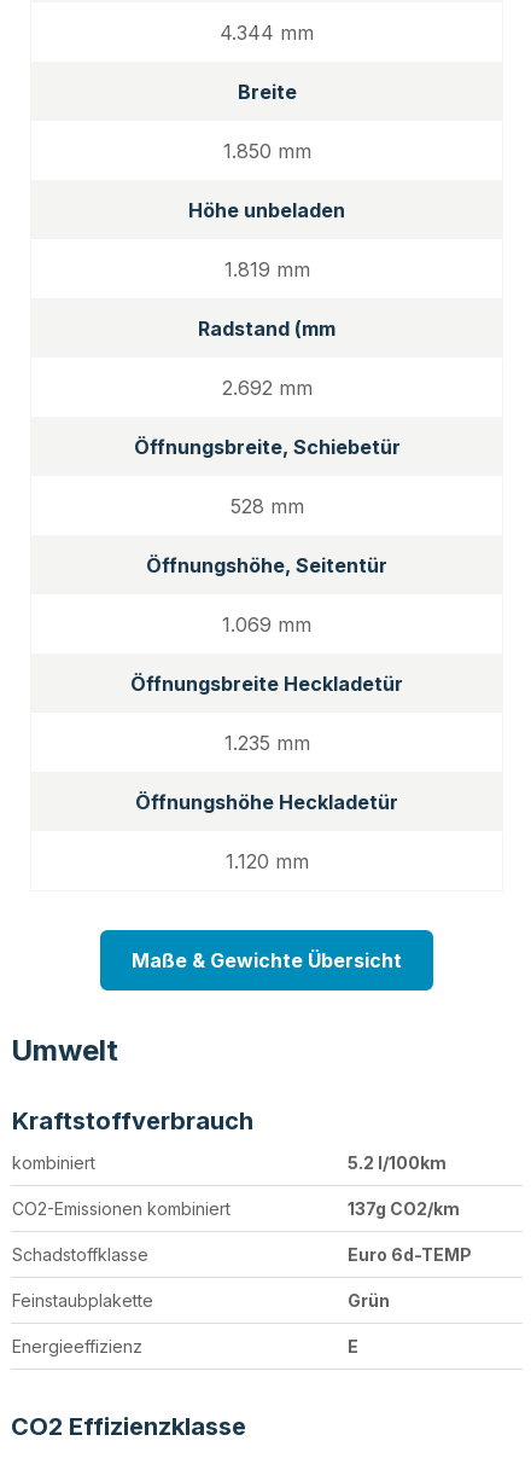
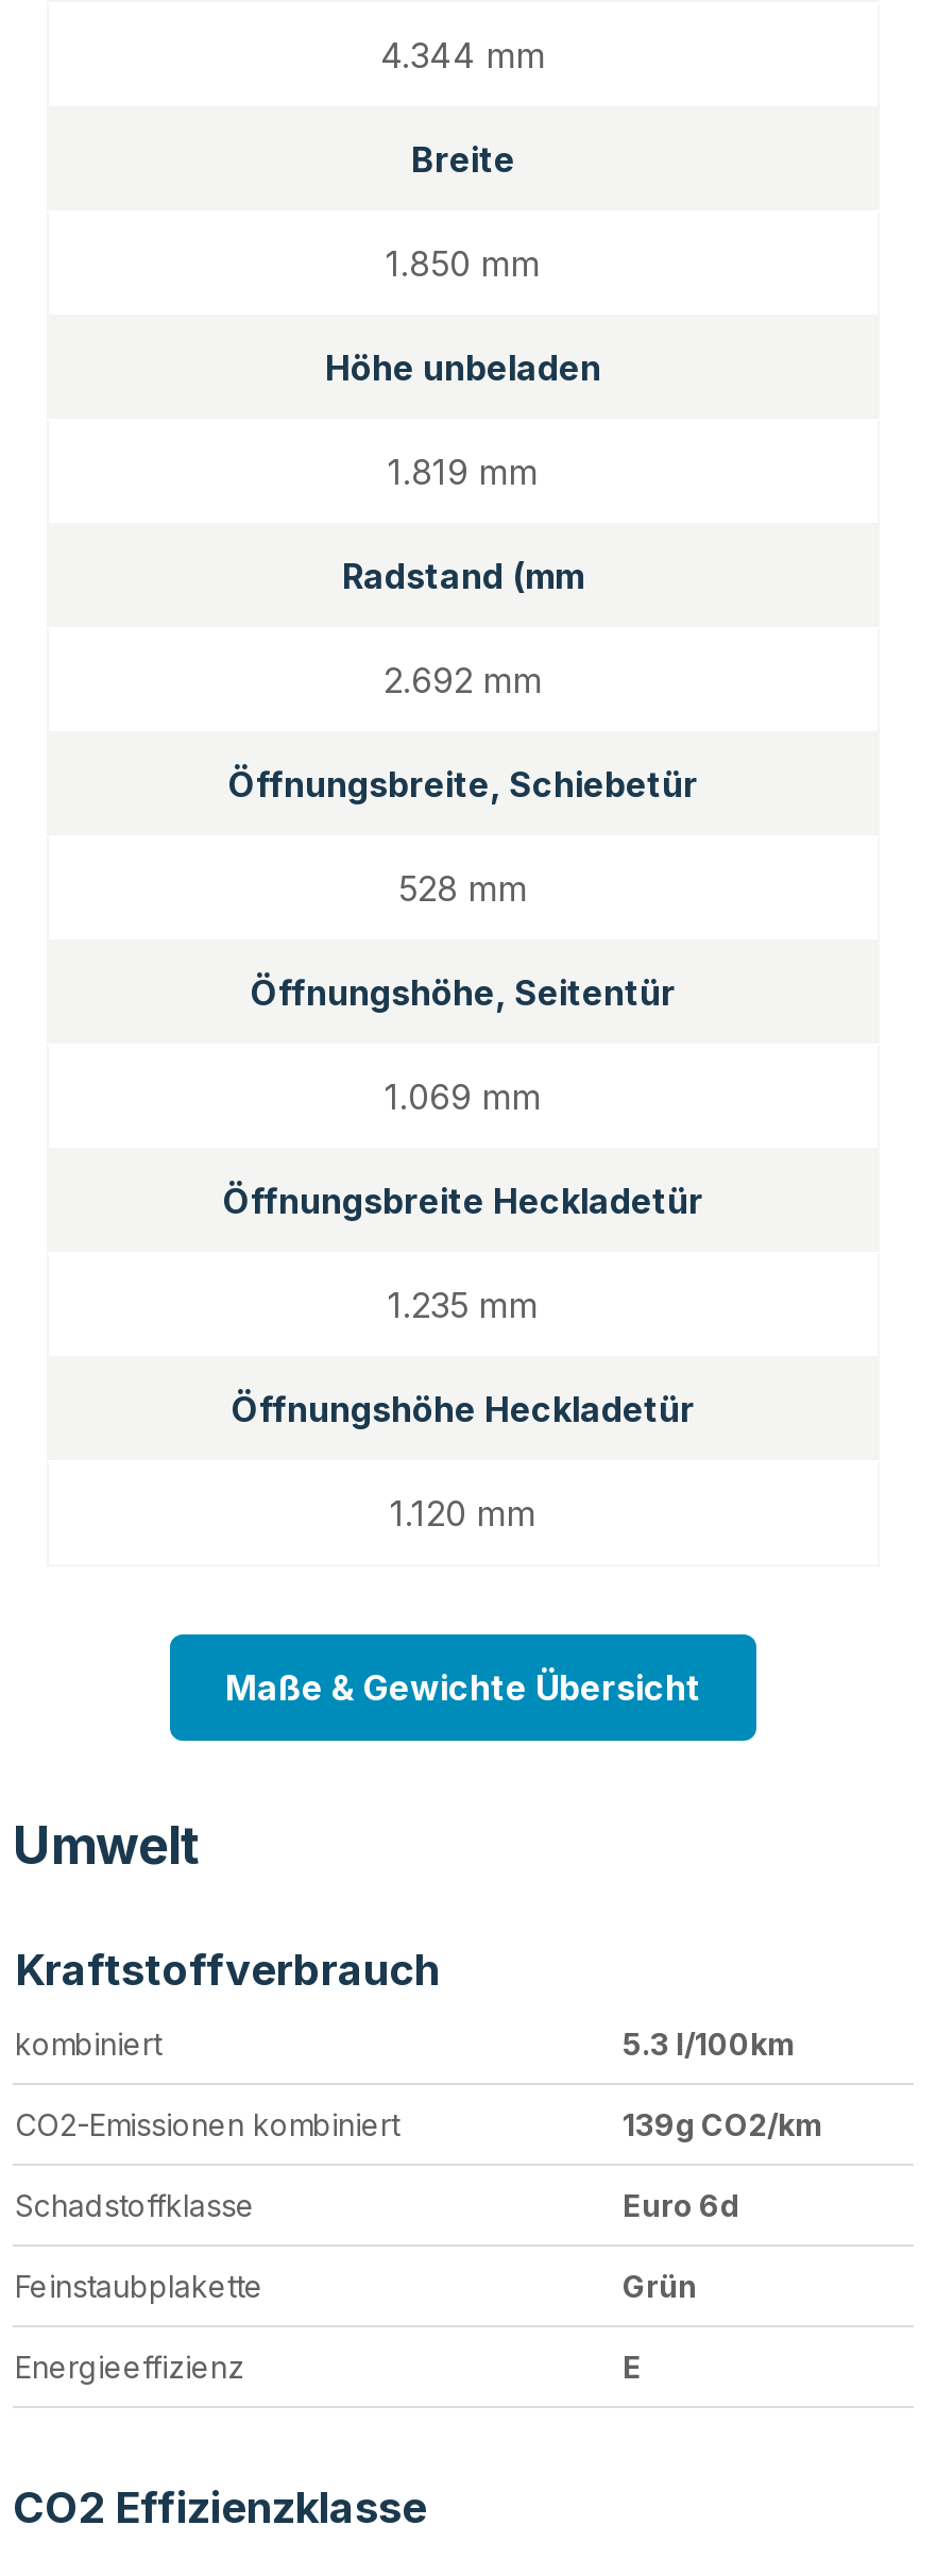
[348,1153,447,1173] 5.2 l/100km -> [623,2025,797,2061] 5.3 l/100km
[348,1199,460,1219] 137g CO2/km -> [623,2106,824,2142] 139g CO2/km
[348,1245,472,1265] Euro 6d-TEMP -> [623,2187,739,2223] Euro 6d

